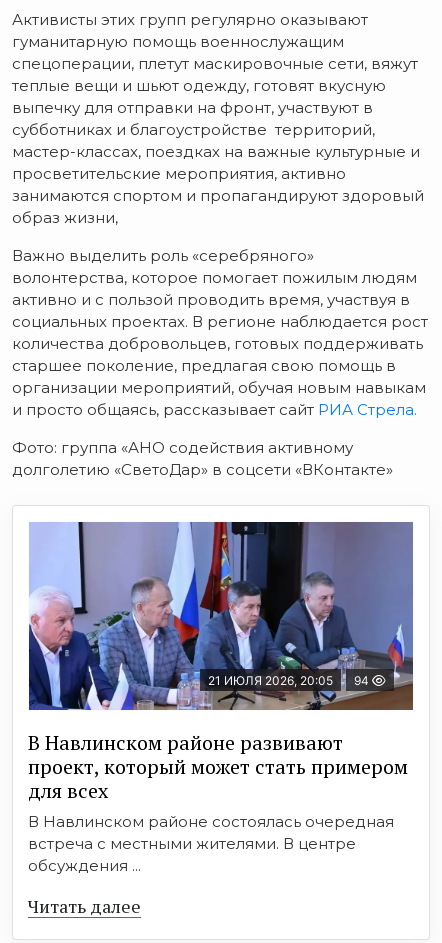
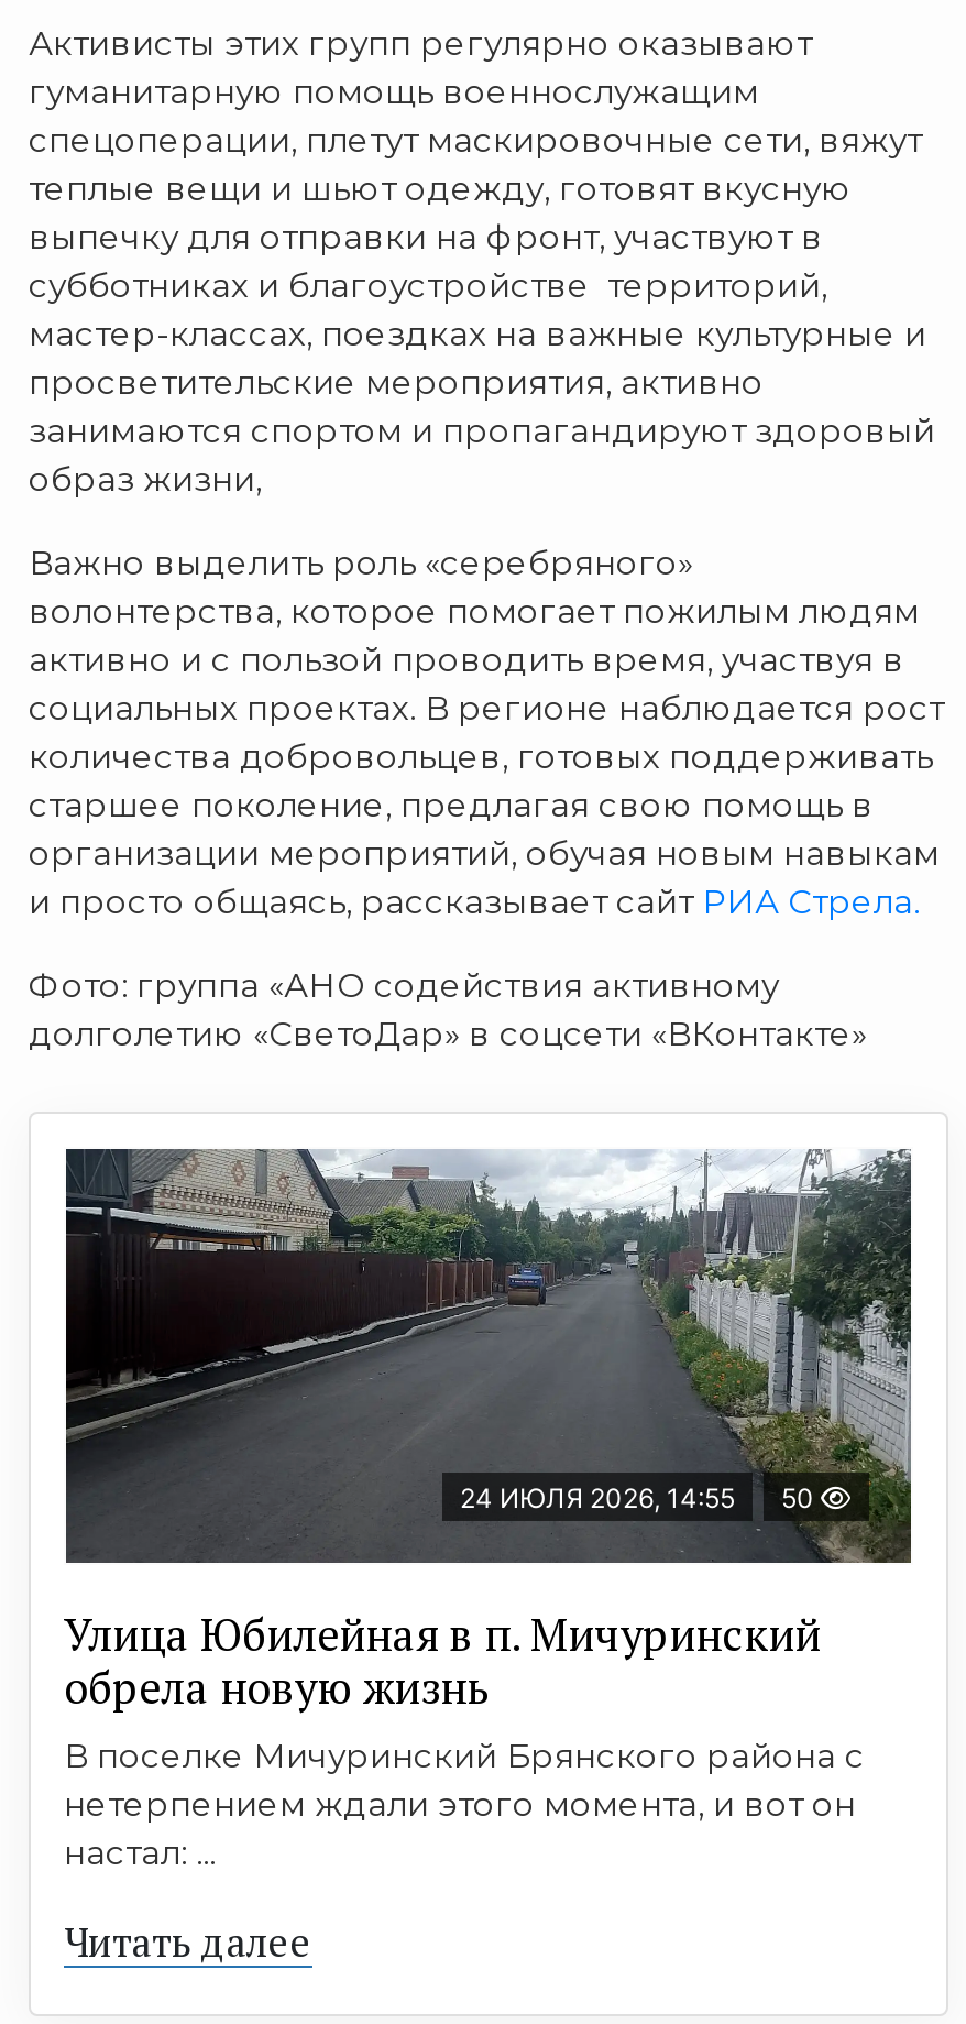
[28,521,414,711] [image] | 21 ИЮЛЯ 2026, 20:05 | 94 -> [64,1147,913,1563] [image] | 24 ИЮЛЯ 2026, 14:55 | 50
[28,729,408,875] В Навлинском районе развивают | проект, который может стать примером | для всех | В Навлинском районе состоялась очередная | встреча с местными жителями. В центре | обсуждения ... -> [64,1605,865,1873] Улица Юбилейная в п. Мичуринский | обрела новую жизнь | В поселке Мичуринский Брянского района с | нетерпением ждали этого момента, и вот он | настал: ...

